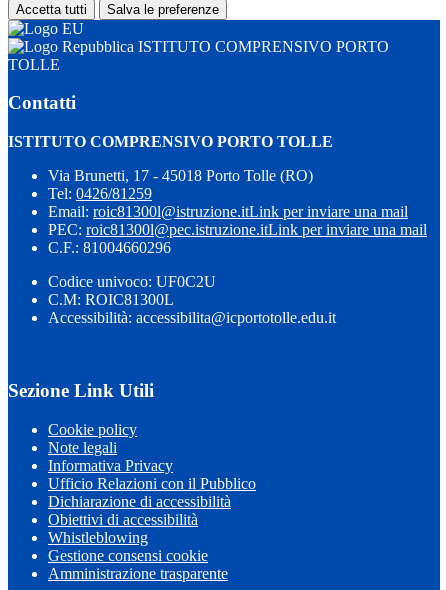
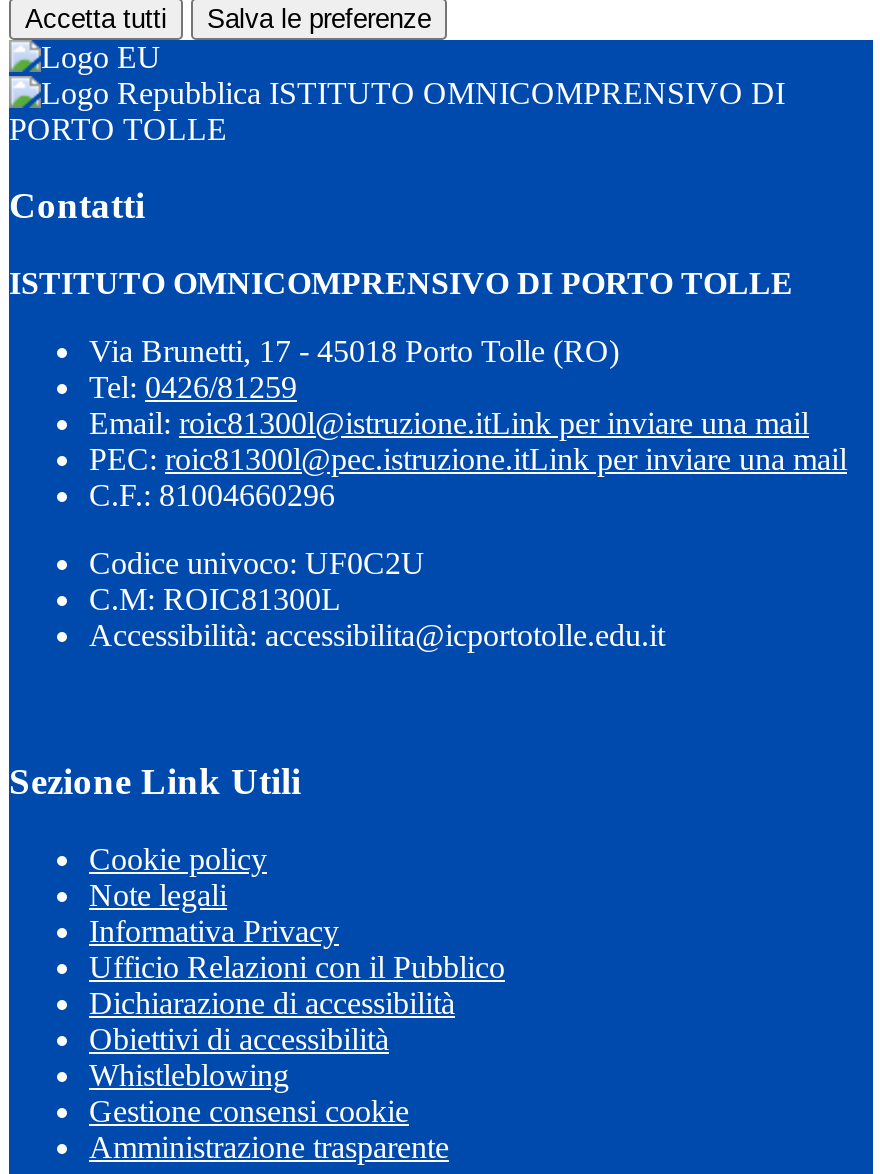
[8,38,389,73] ISTITUTO COMPRENSIVO PORTO | TOLLE -> [9,76,785,146] ISTITUTO OMNICOMPRENSIVO DI | PORTO TOLLE
[8,133,333,150] ISTITUTO COMPRENSIVO PORTO TOLLE -> [9,266,793,300] ISTITUTO OMNICOMPRENSIVO DI PORTO TOLLE

